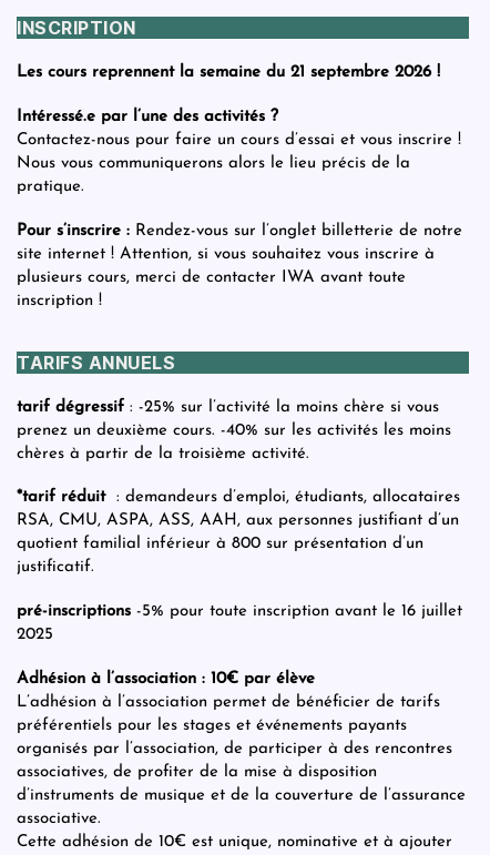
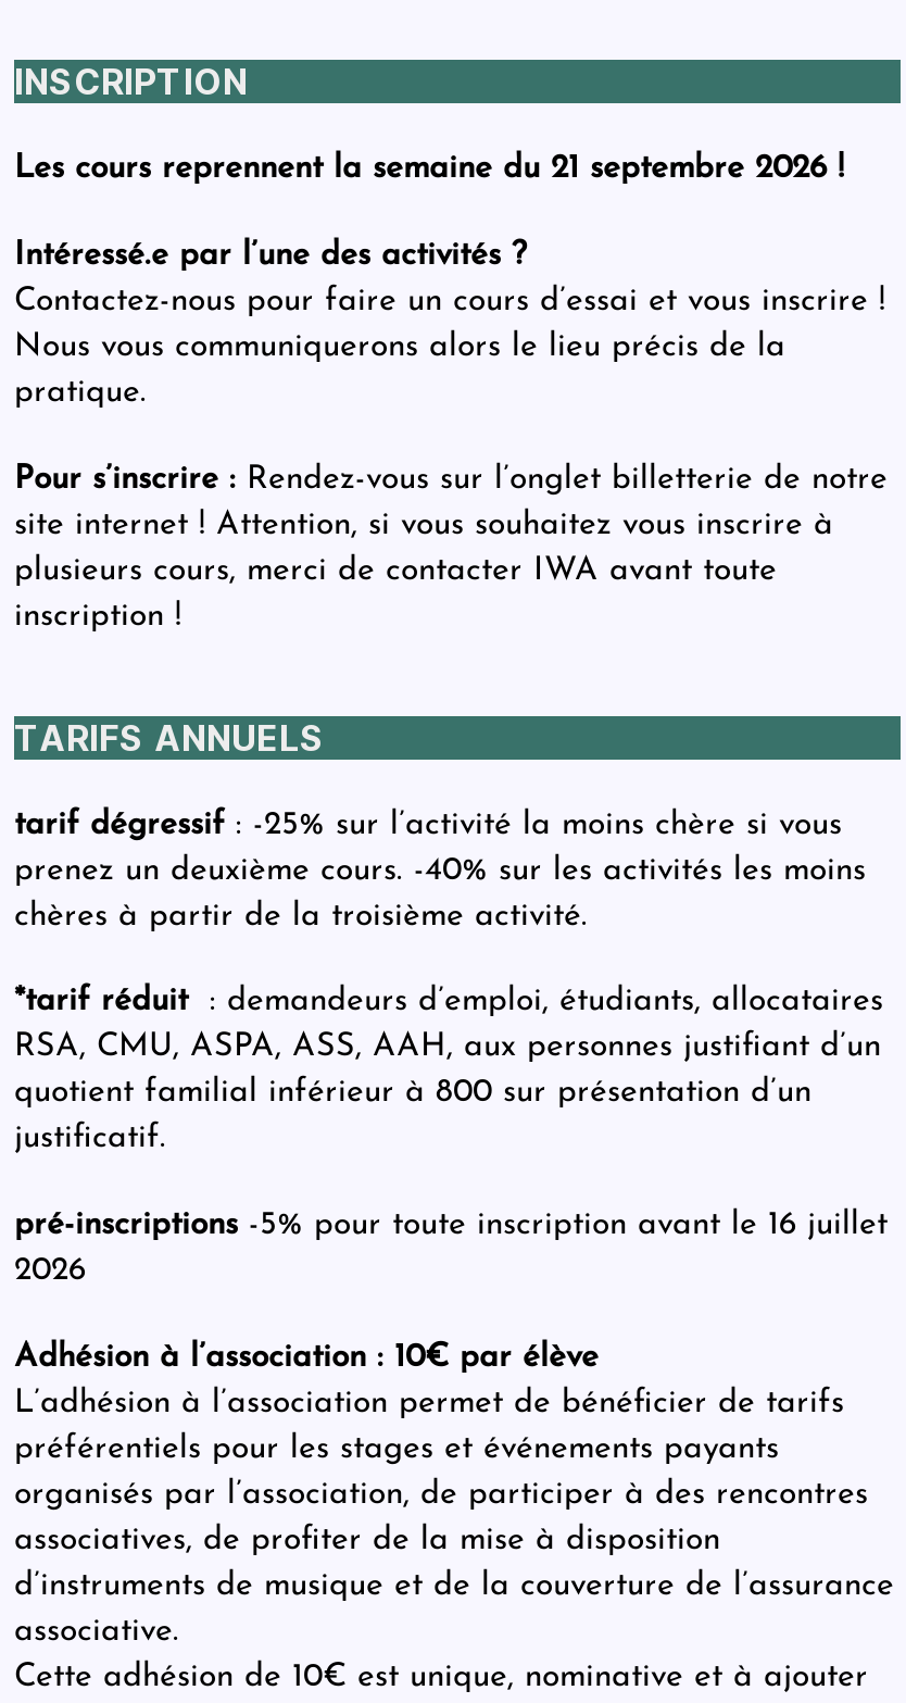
[17,627,53,643] 2025 -> [14,1255,86,1288] 2026

